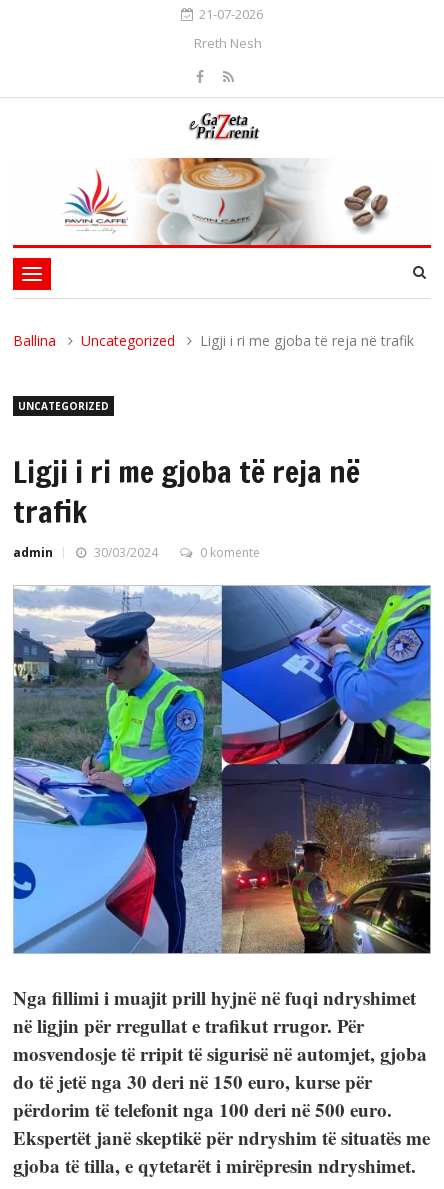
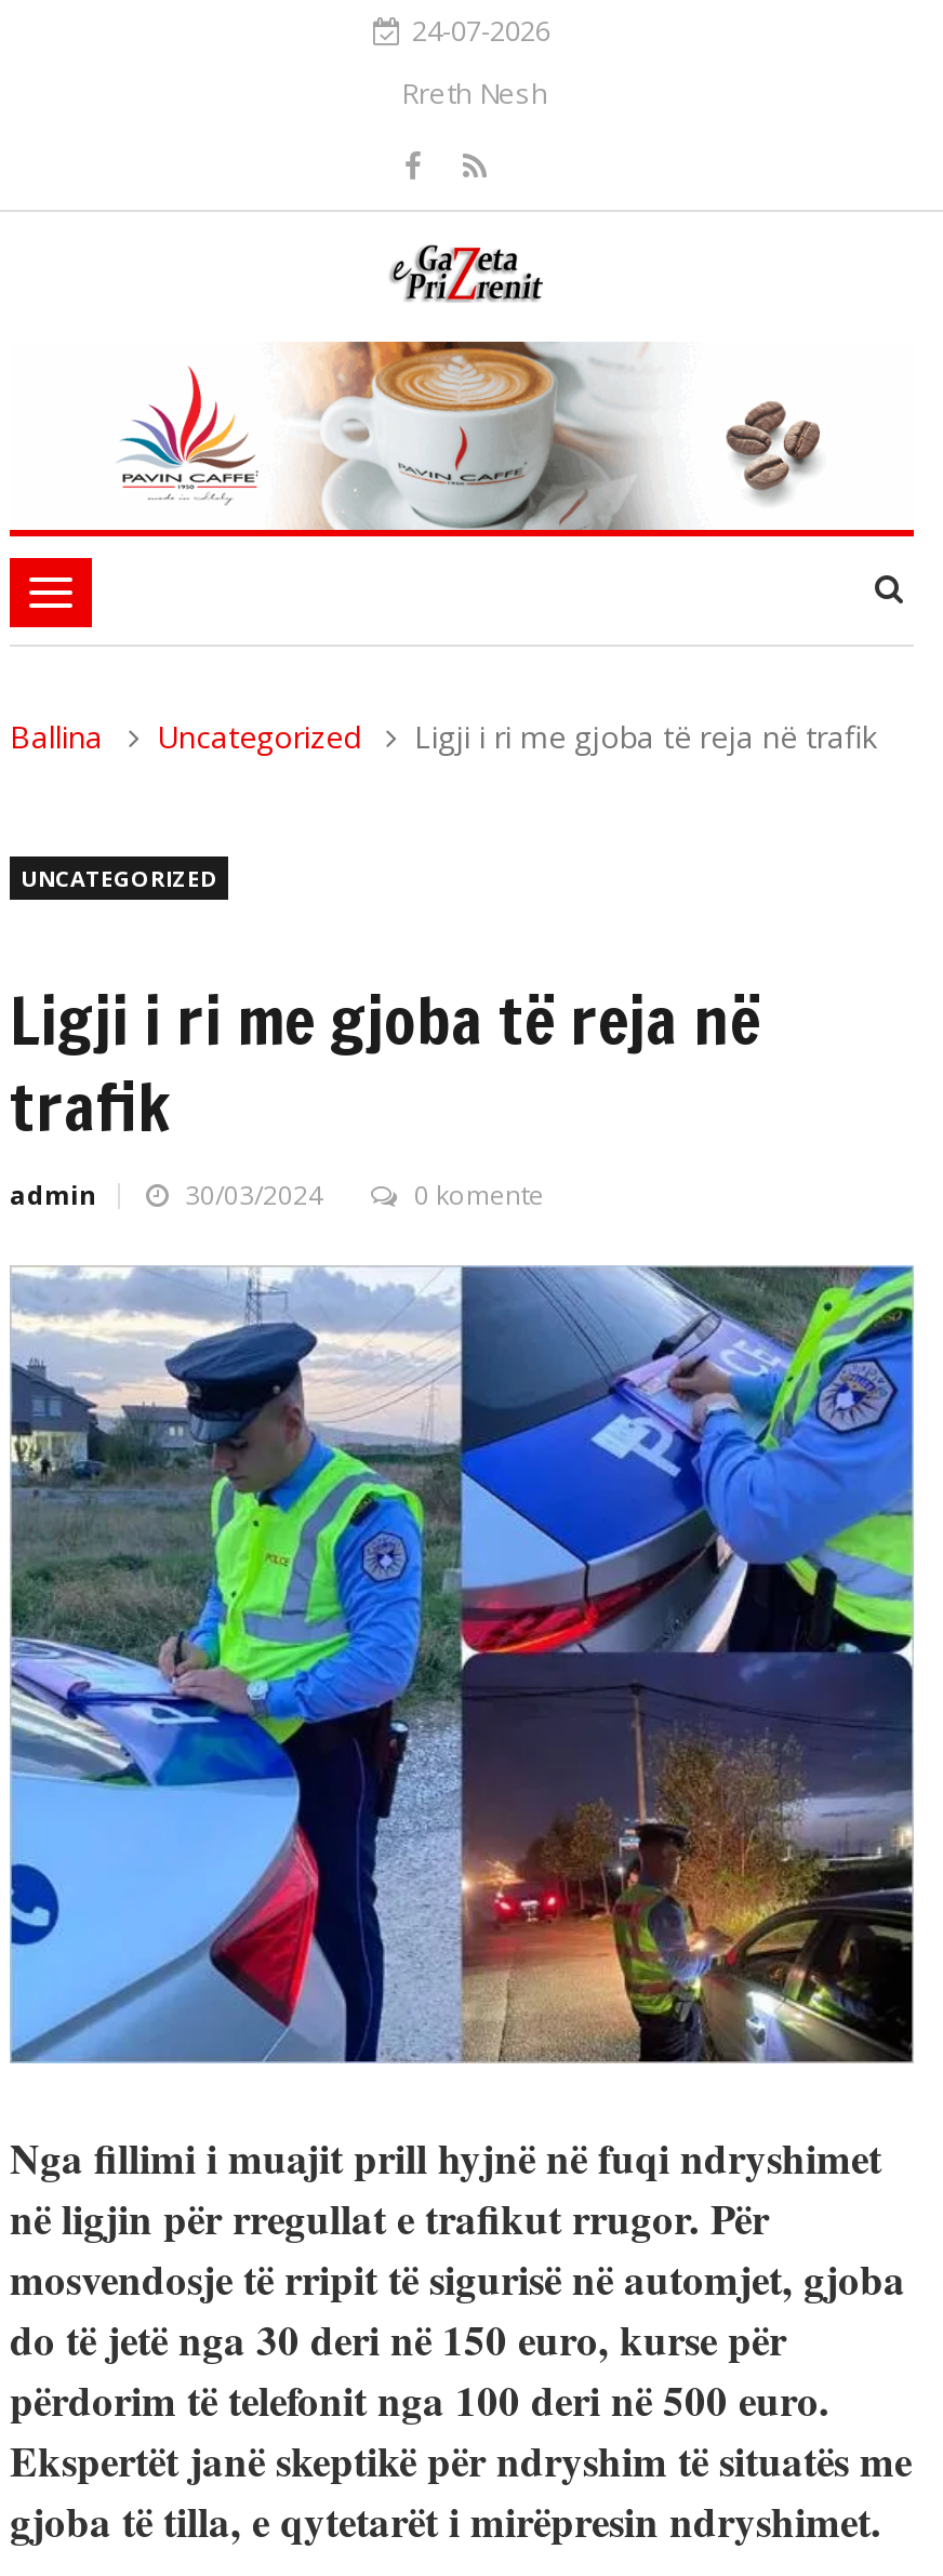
[199,5,263,23] 21-07-2026 -> [412,11,550,50] 24-07-2026

